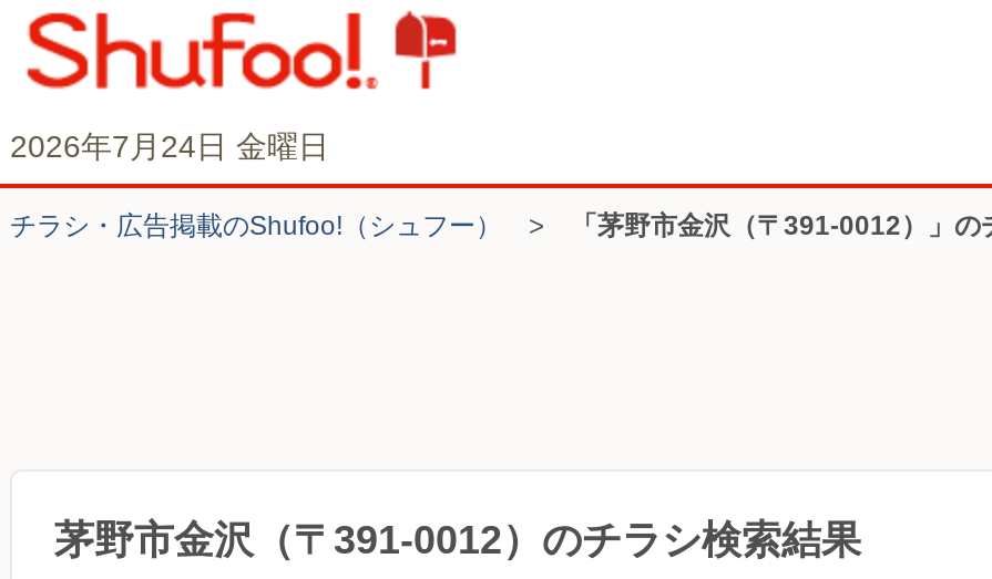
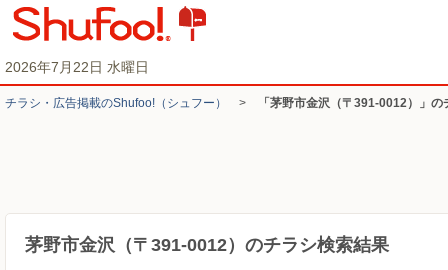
[10,128,329,164] 2026年7月24日 金曜日 -> [5,59,149,75] 2026年7月22日 水曜日

